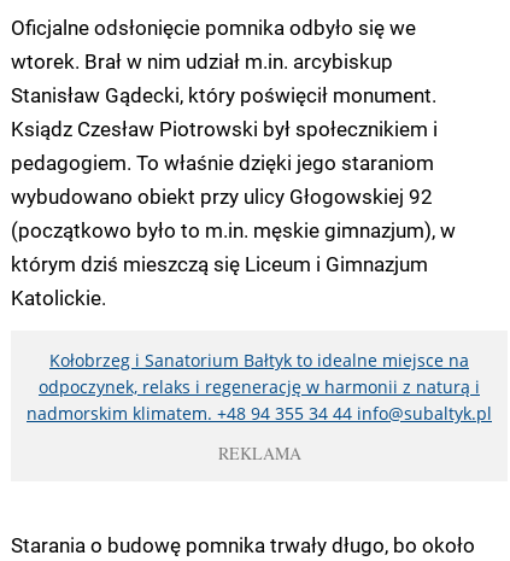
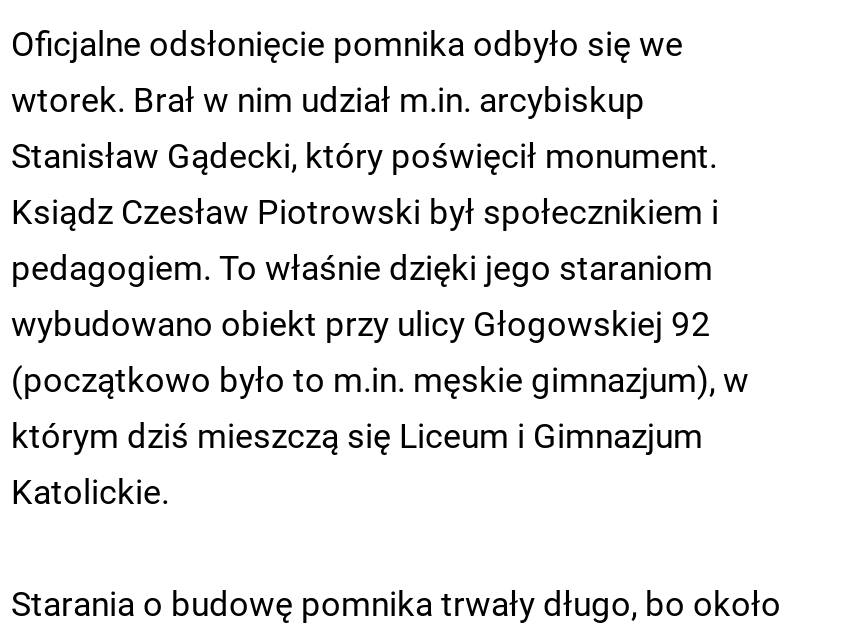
[27,348,492,464] Kołobrzeg i Sanatorium Bałtyk to idealne miejsce na | odpoczynek, relaks i regenerację w harmonii z naturą i | nadmorskim klimatem. +48 94 355 34 44 info@subaltyk.pl | REKLAMA -> none

